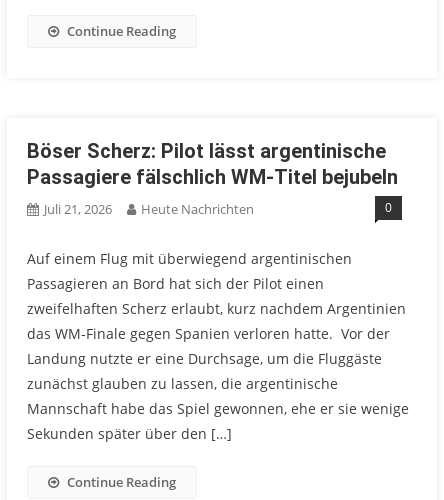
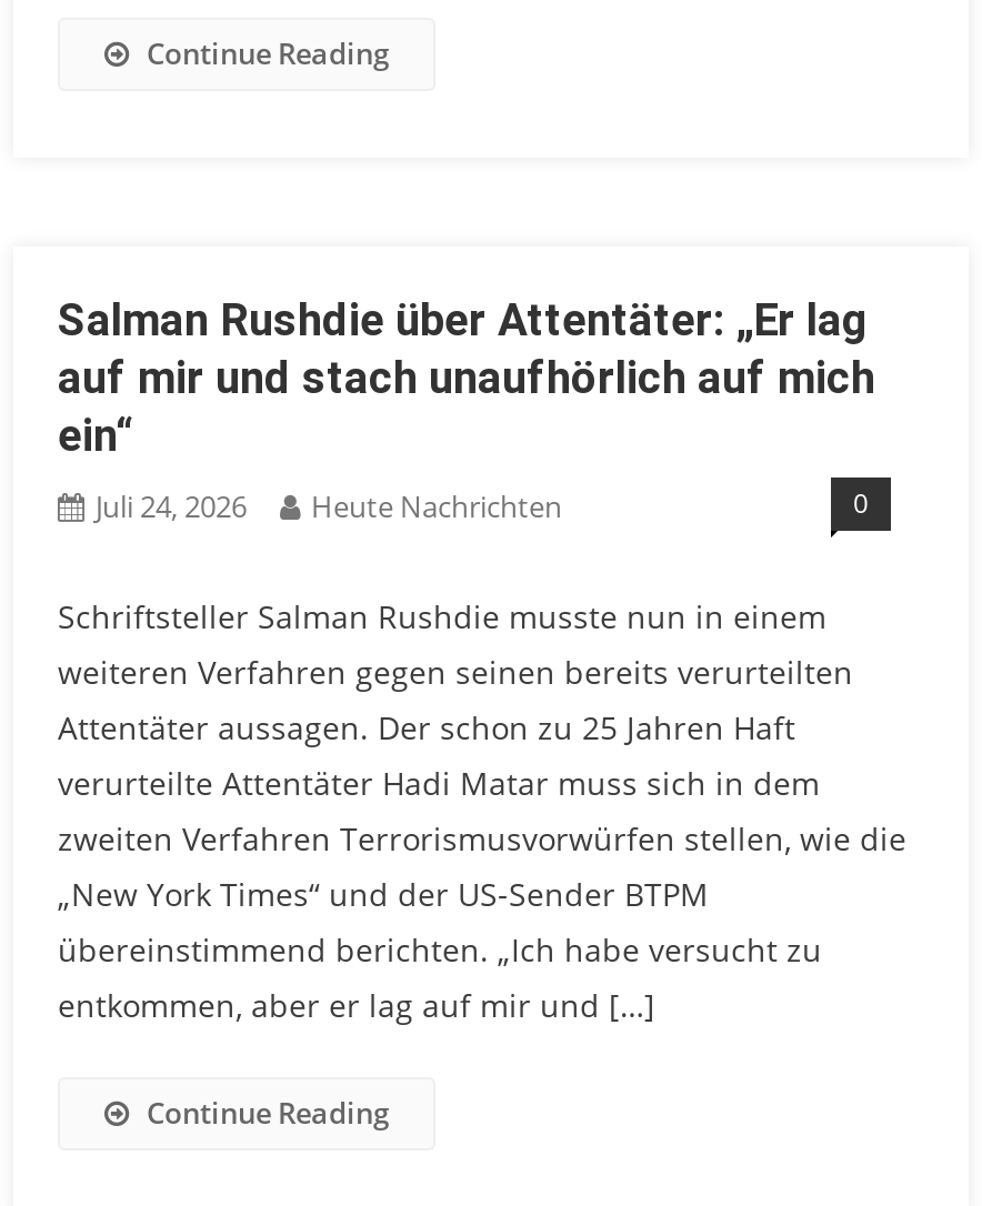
[27,139,398,189] Böser Scherz: Pilot lässt argentinische | Passagiere fälschlich WM-Titel bejubeln -> [58,293,875,462] Salman Rushdie über Attentäter: „Er lag | auf mir und stach unaufhörlich auf mich | ein“
[44,200,254,218] Juli 21, 2026 Heute Nachrichten -> [96,486,562,526] Juli 24, 2026 Heute Nachrichten
[27,249,409,443] Auf einem Flug mit überwiegend argentinischen | Passagieren an Bord hat sich der Pilot einen | zweifelhaften Scherz erlaubt, kurz nachdem Argentinien | das WM-Finale gegen Spanien verloren hatte. Vor der | Landung nutzte er eine Durchsage, um die Fluggäste | zunächst glauben zu lassen, die argentinische | Mannschaft habe das Spiel gewonnen, ehe er sie wenige | Sekunden später über den […] -> [58,595,906,1026] Schriftsteller Salman Rushdie musste nun in einem | weiteren Verfahren gegen seinen bereits verurteilten | Attentäter aussagen. Der schon zu 25 Jahren Haft | verurteilte Attentäter Hadi Matar muss sich in dem | zweiten Verfahren Terrorismusvorwürfen stellen, wie die | „New York Times“ und der US-Sender BTPM | übereinstimmend berichten. „Ich habe versucht zu | entkommen, aber er lag auf mir und […]

